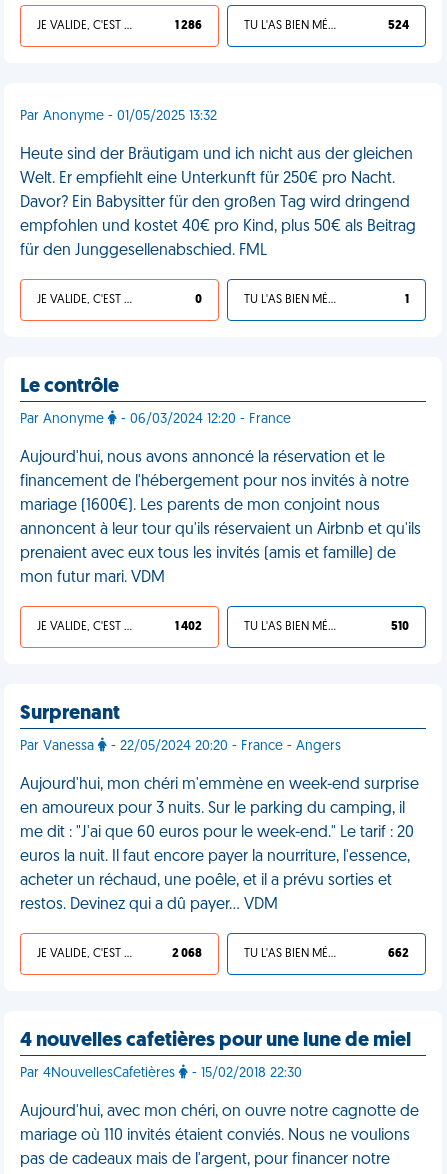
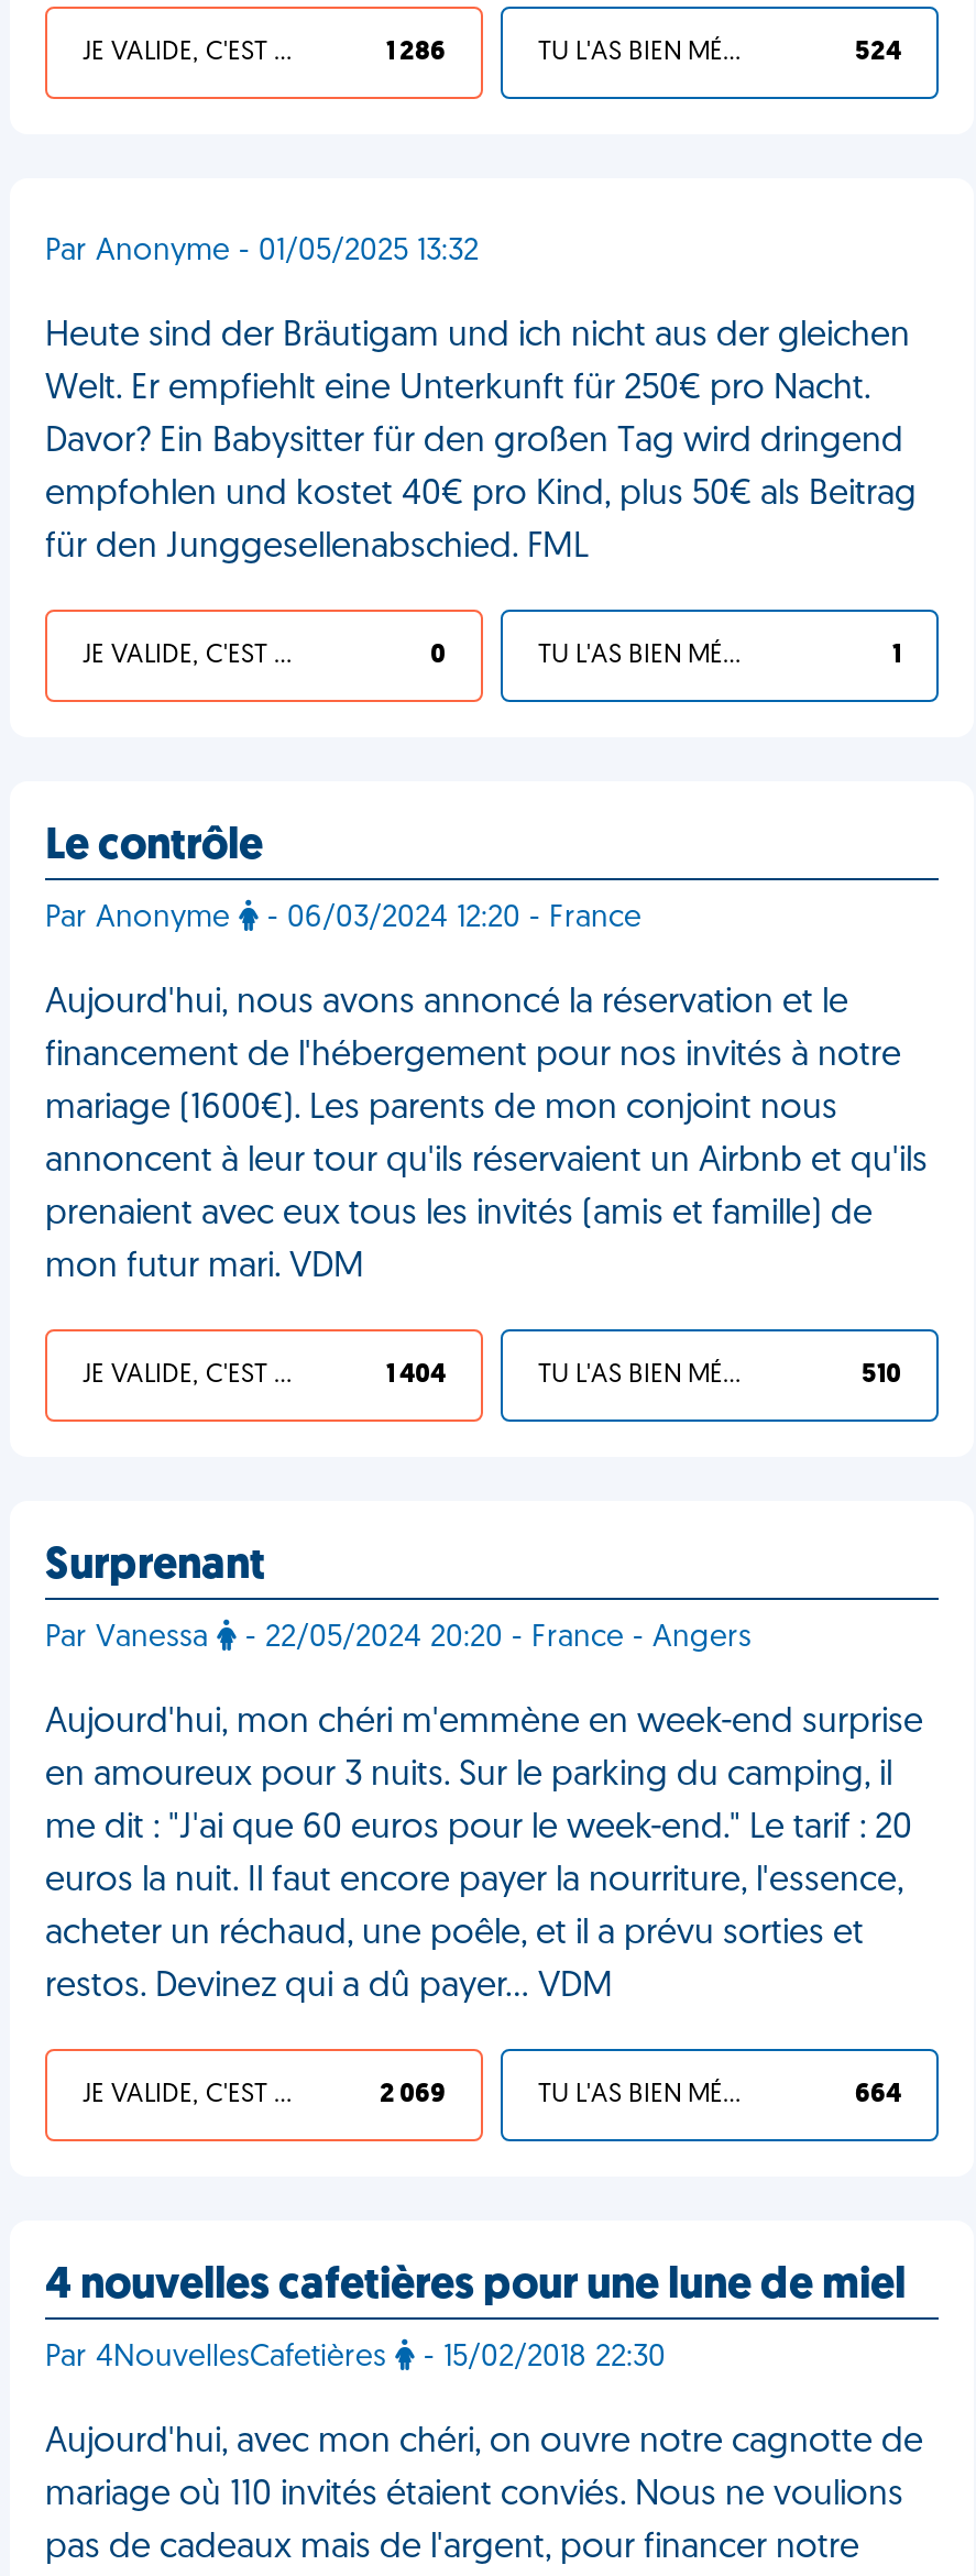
[175,621,202,633] 1 402 -> [386,1362,446,1389] 1 404
[172,948,202,960] 2 068 -> [380,2082,446,2108] 2 069
[388,948,409,960] 662 -> [855,2082,901,2108] 664

